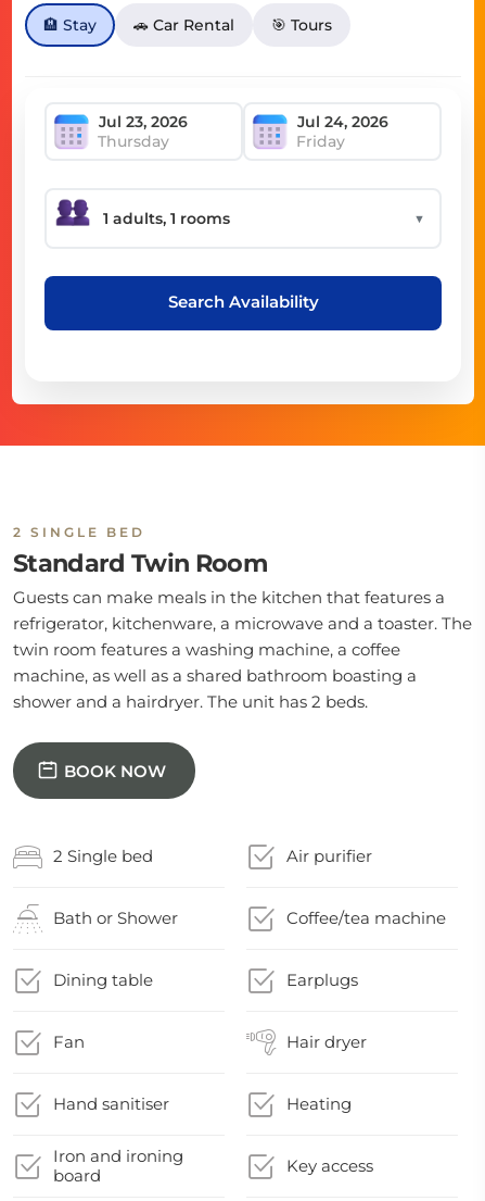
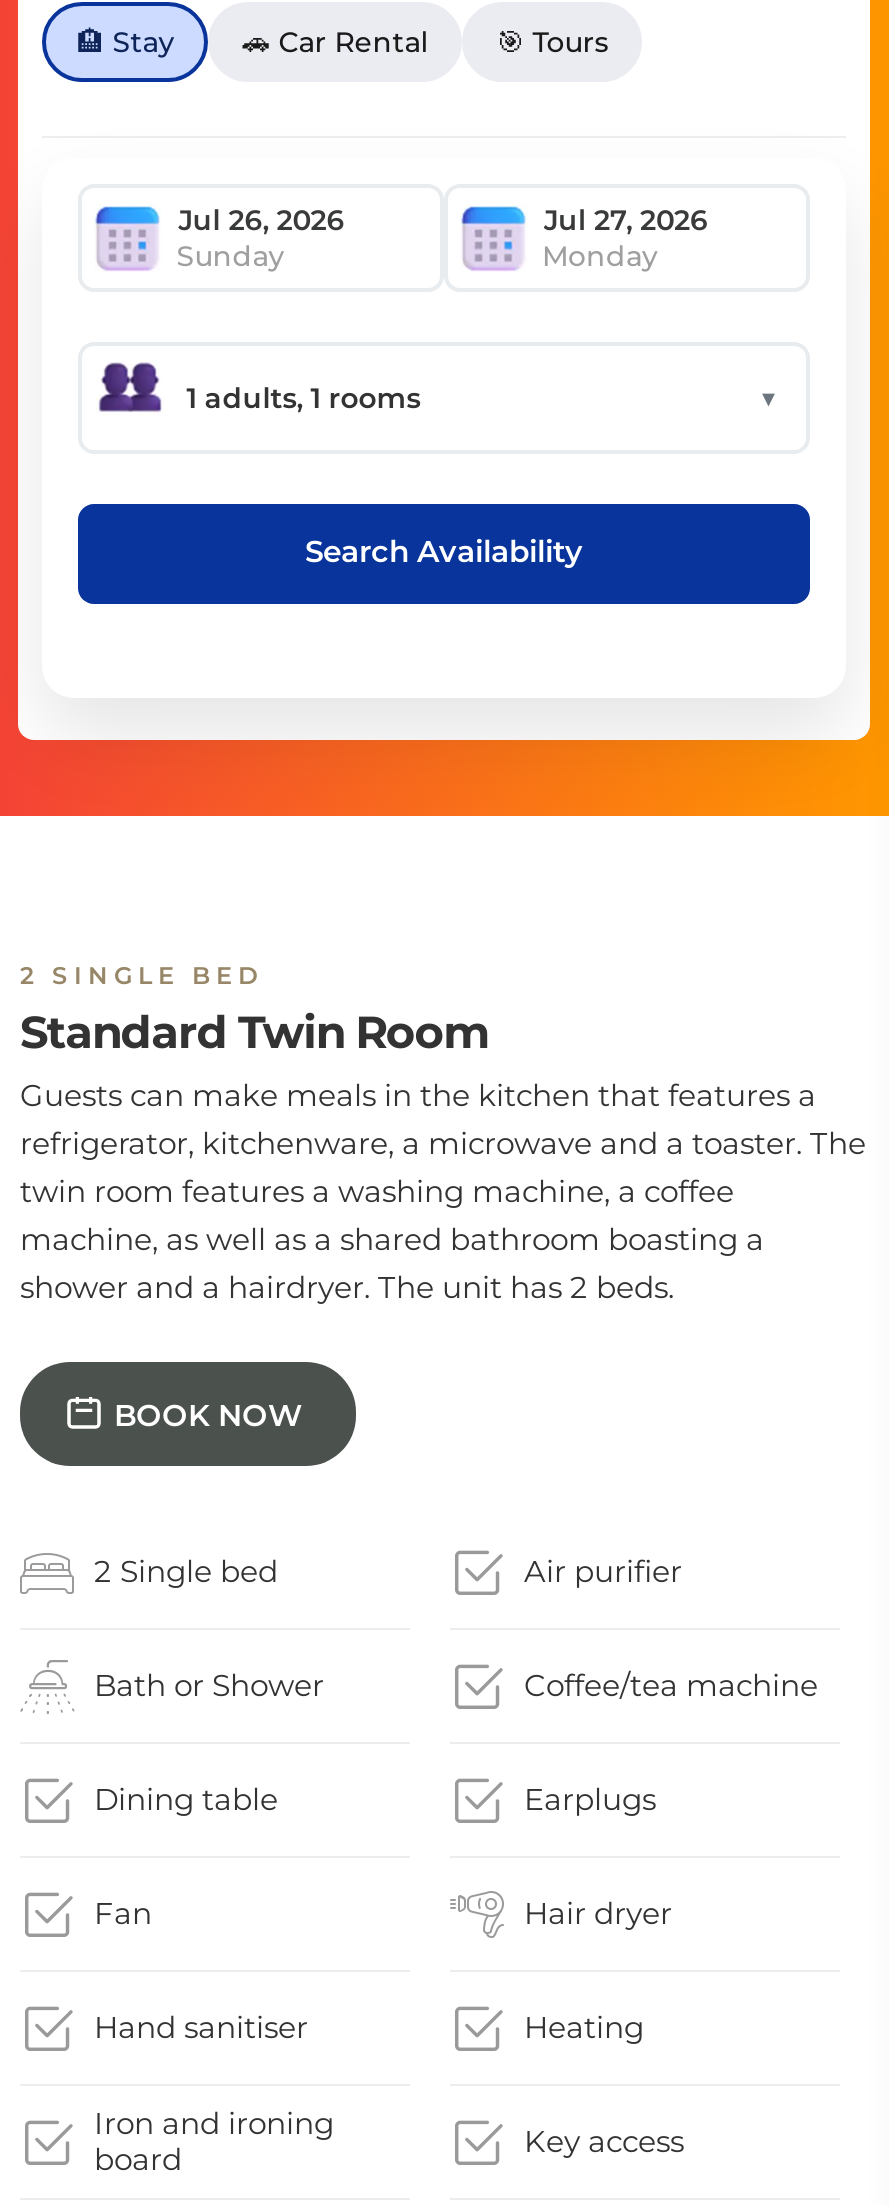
[98,131,345,151] Thursday | Friday -> [176,237,658,273] Sunday | Monday

